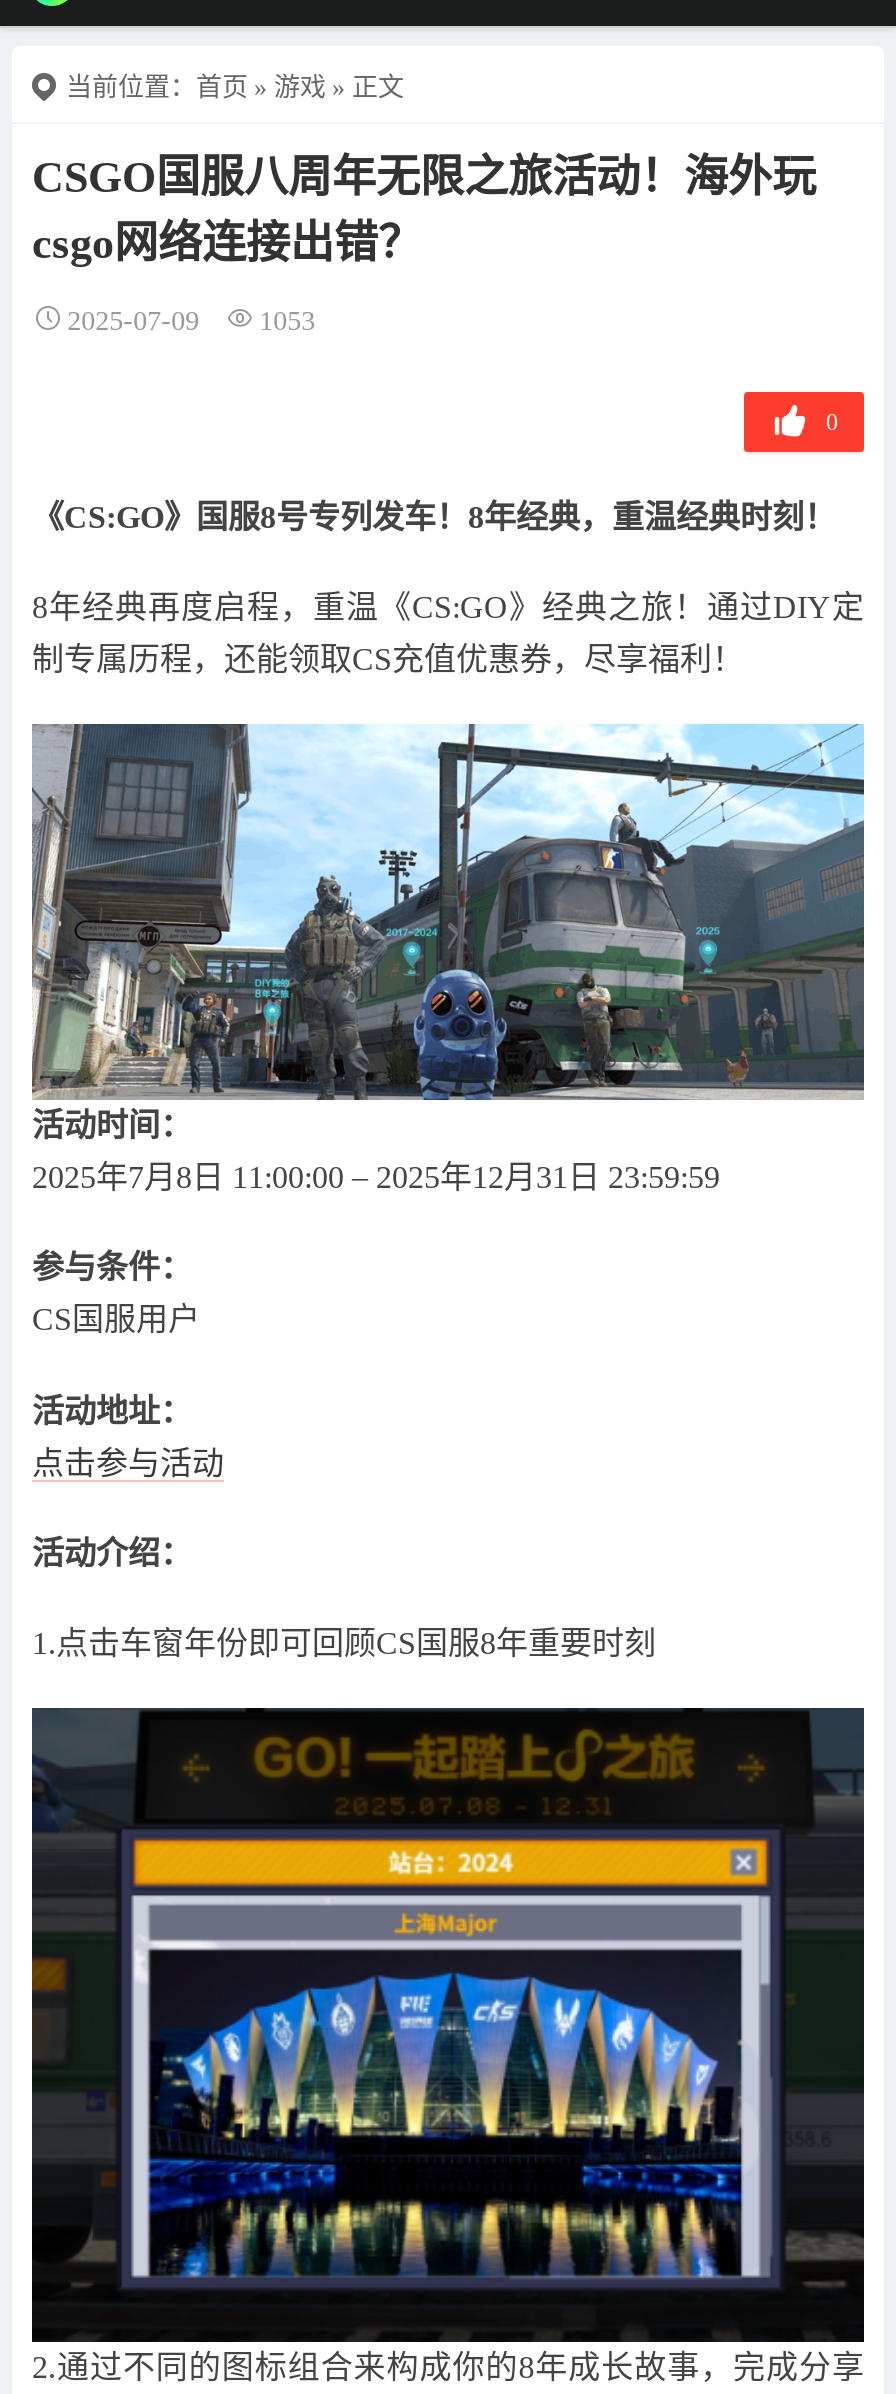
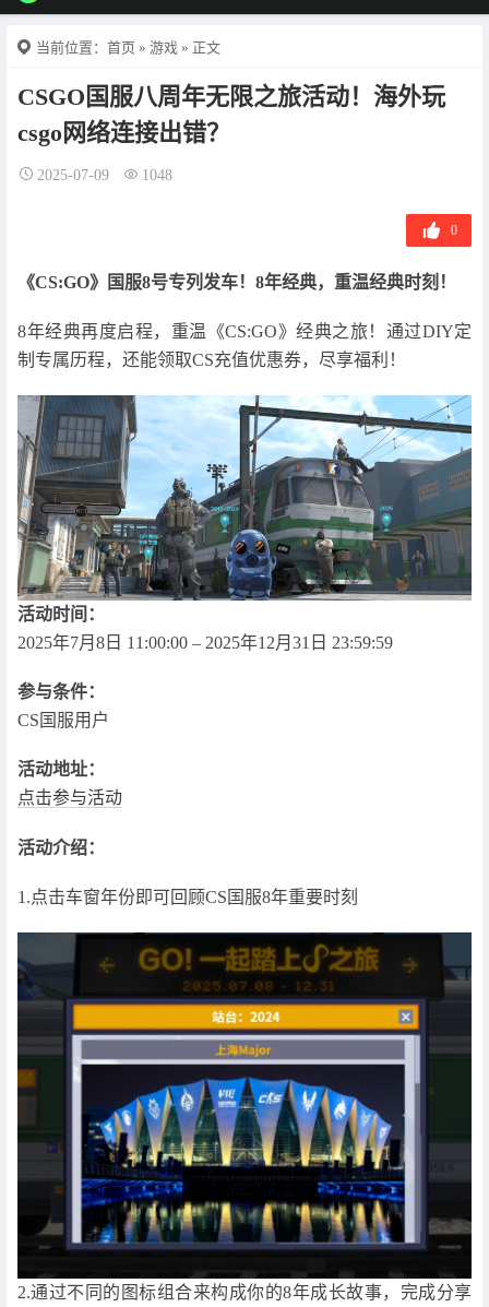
[67,306,315,336] 2025-07-09 1053 -> [37,167,172,183] 2025-07-09 1048

